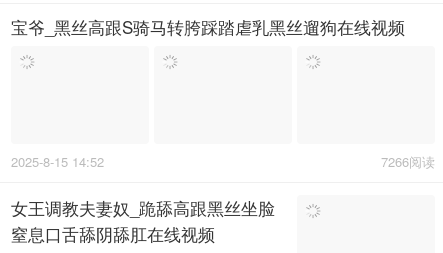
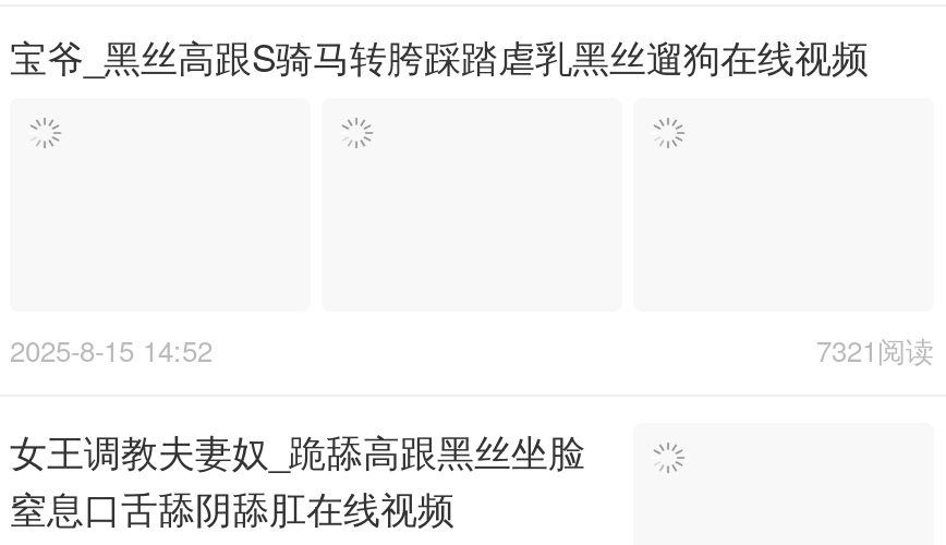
[381,152,435,171] 7266阅读 -> [816,328,934,370] 7321阅读

